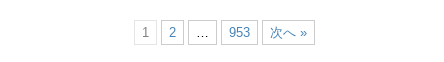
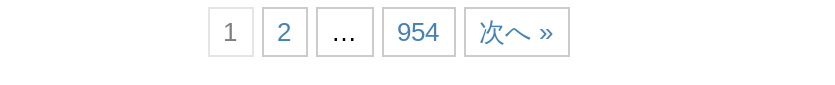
[228,25,249,40] 953 -> [397,17,439,47] 954

